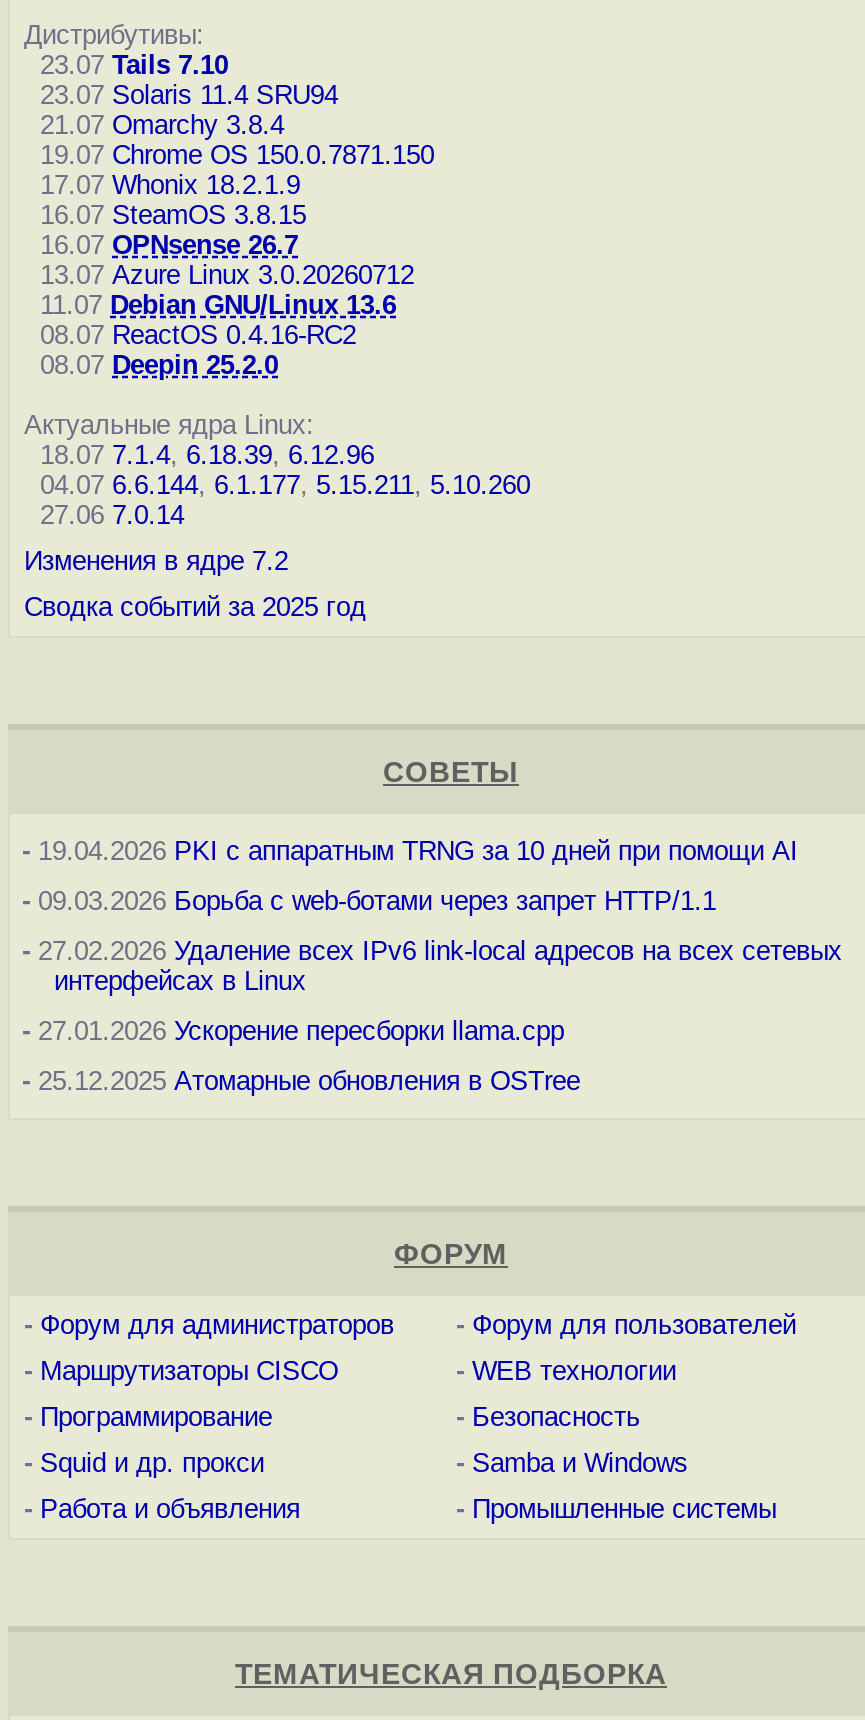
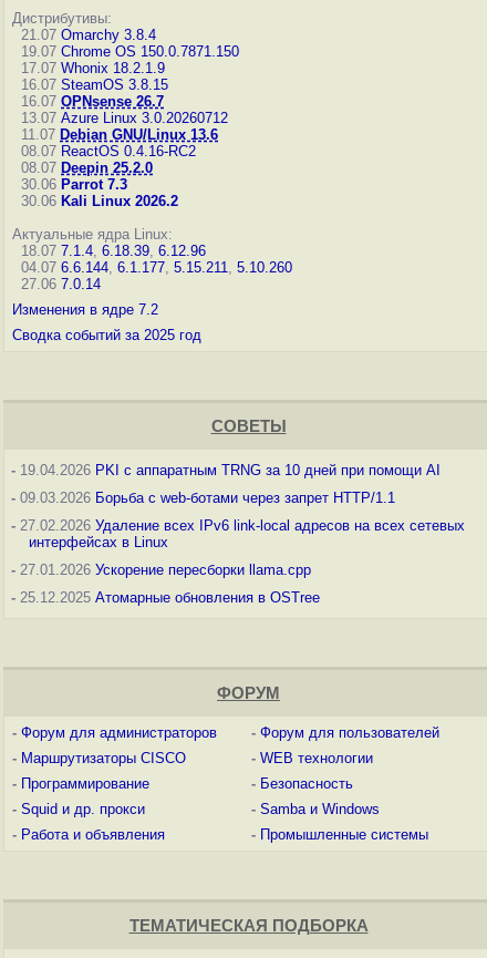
[24,50,338,110] 23.07 Tails 7.10 | 23.07 Solaris 11.4 SRU94 -> none
moved [24,110,434,380] -> [12,27,239,176]: 21.07 Omarchy 3.8.4 | 19.07 Chrome OS 150.0.7871.150 | 17.07 Whonix 18.2.1.9 | ... | 08.07 ReactOS 0.4.16-RC2 | 08.07 Deepin 25.2.0
none -> [12,176,178,209] 30.06 Parrot 7.3 | 30.06 Kali Linux 2026.2

